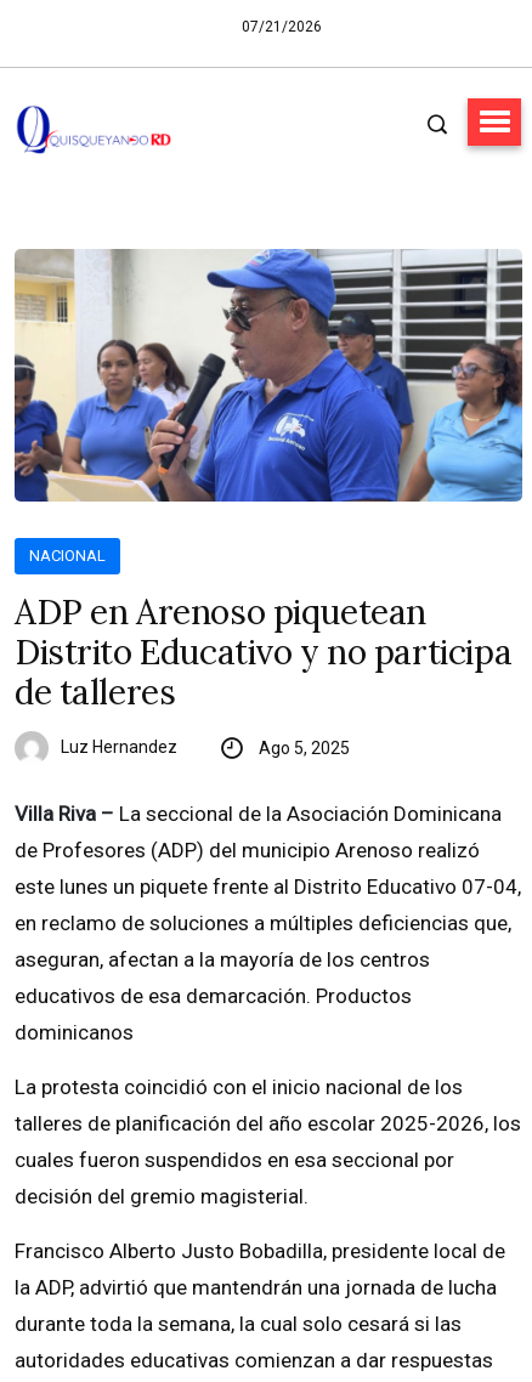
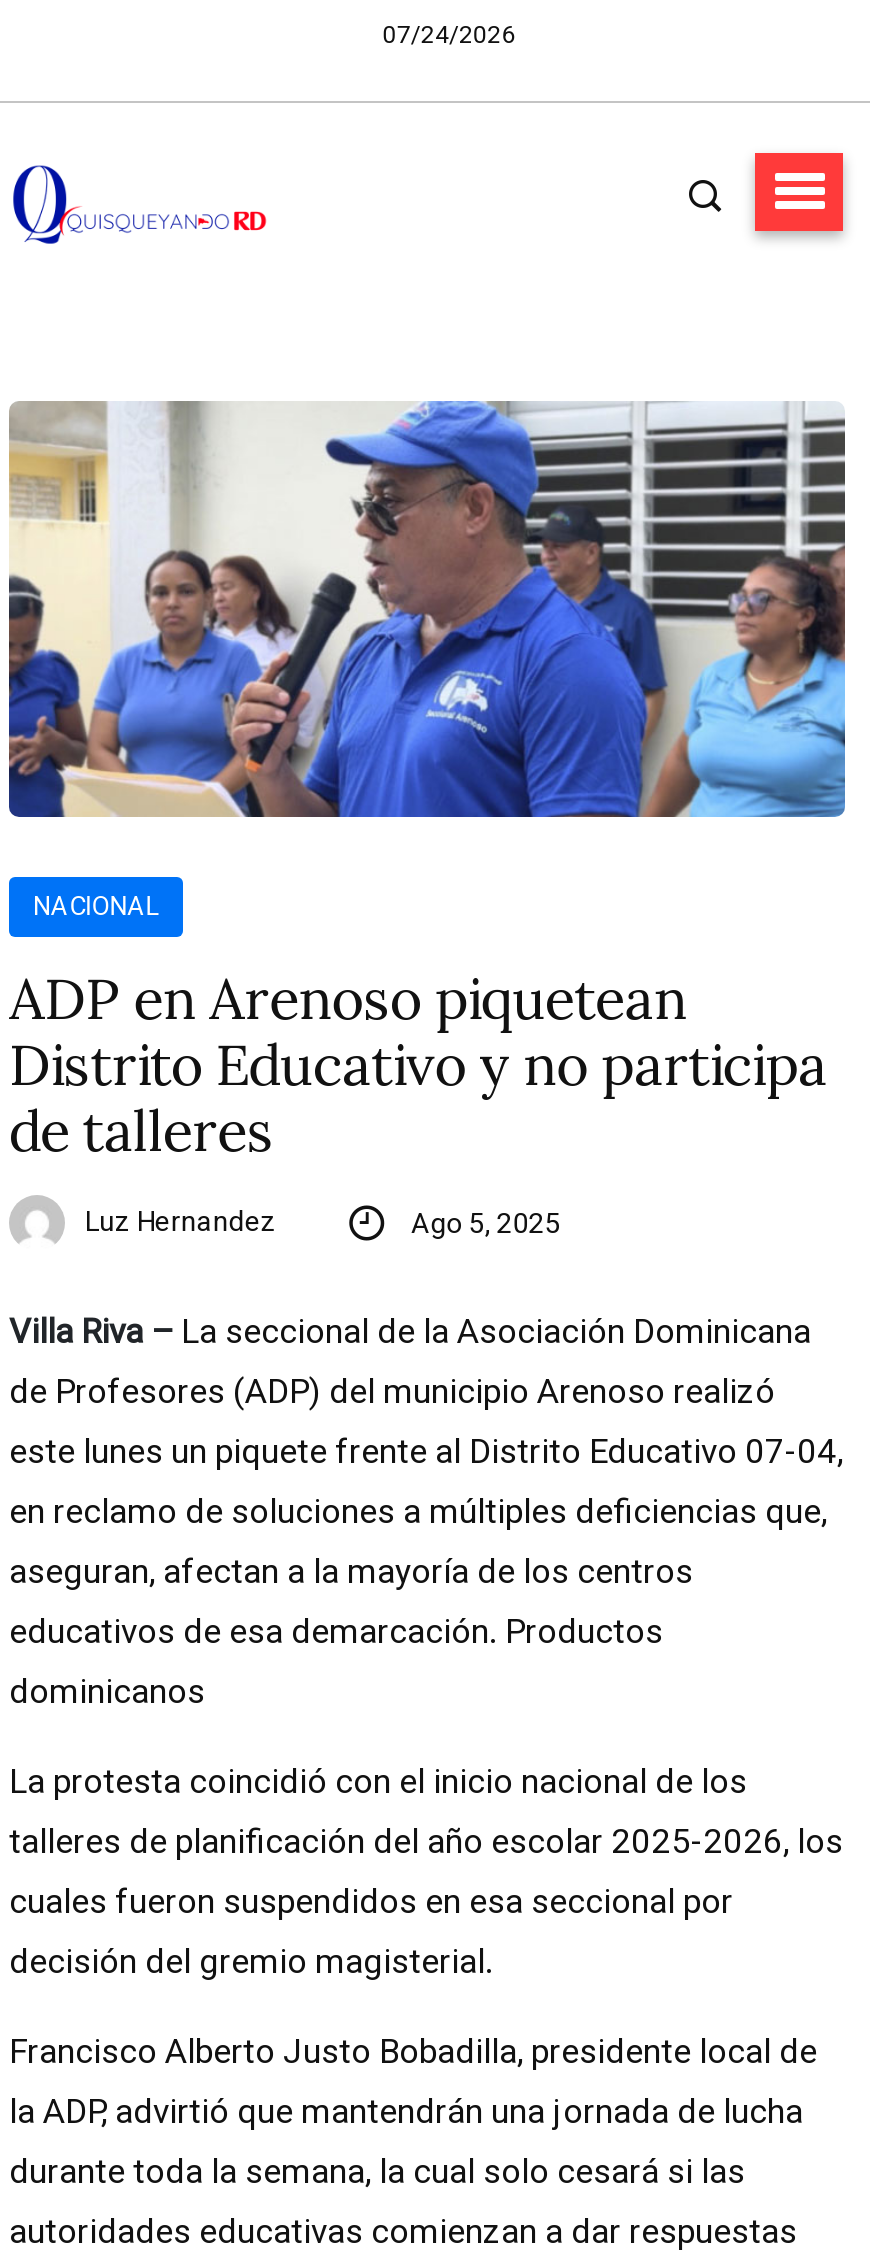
[241,18,322,35] 07/21/2026 -> [383,21,515,49] 07/24/2026

